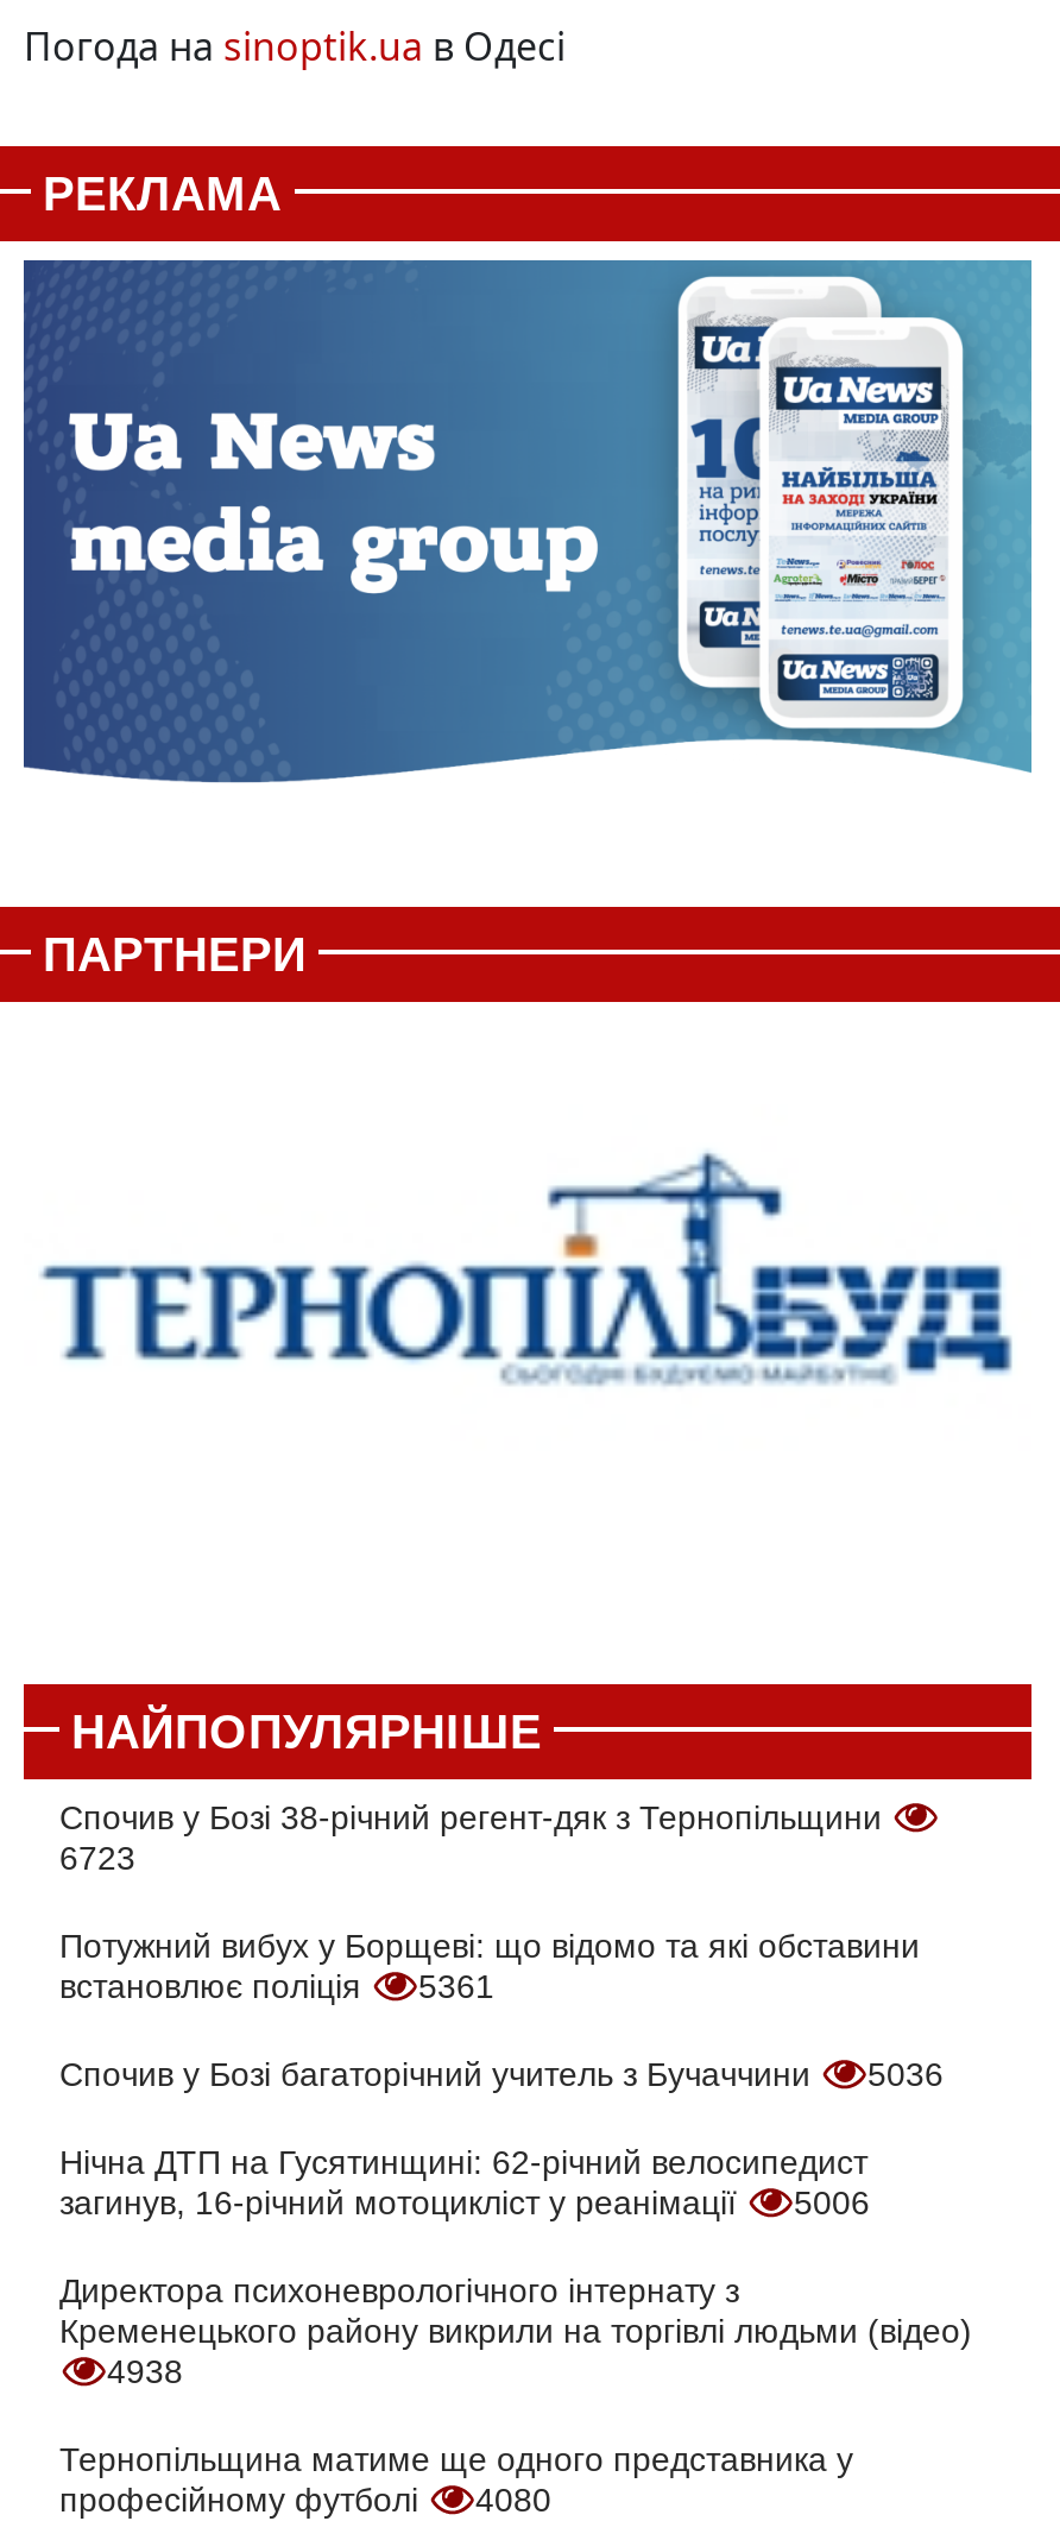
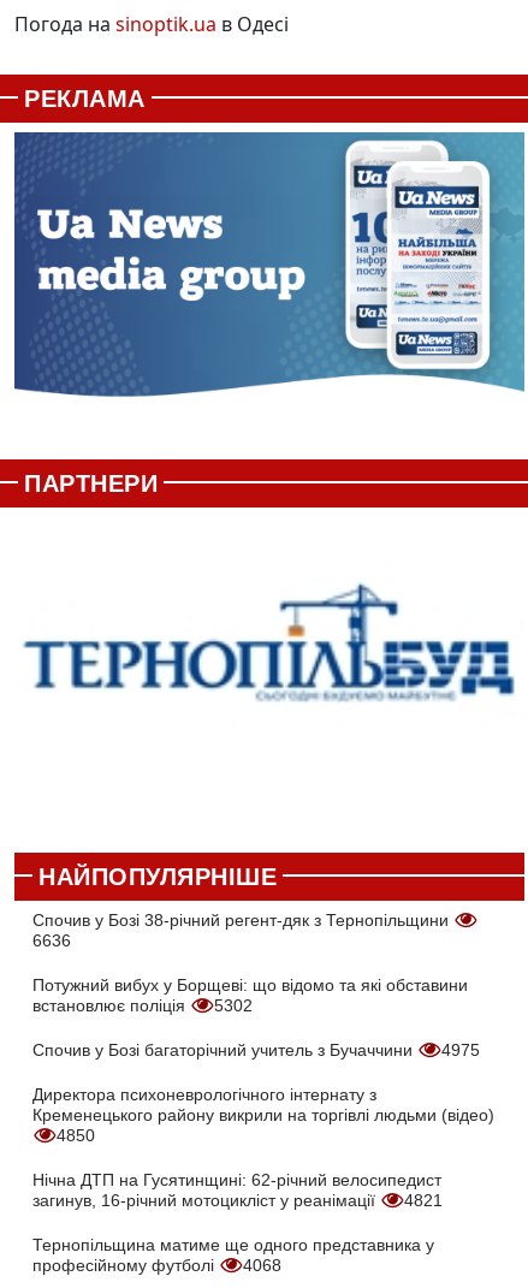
[59,1840,135,1878] 6723 -> [32,931,71,951] 6636
[59,1968,494,2006] встановлює поліція 5361 -> [32,996,253,1016] встановлює поліція 5302
[794,2056,944,2223] 5036 | 5006 -> [441,1041,480,1060] 4975
moved [59,2144,867,2223] -> [32,1171,441,1210]: Нічна ДТП на Гусятинщині: 62-річний велосипедист | загинув, 16-річний мотоцикліст у реанімації
moved [59,2273,972,2351] -> [32,1085,494,1125]: Директора психоневрологічного інтернату з | Кременецького району викрили на торгівлі людьми (відео)
[107,2353,183,2391] 4938 -> [57,1126,443,1210] 4850 | 4821
[59,2482,551,2520] професійному футболі 4080 -> [32,1256,281,1275] професійному футболі 4068

